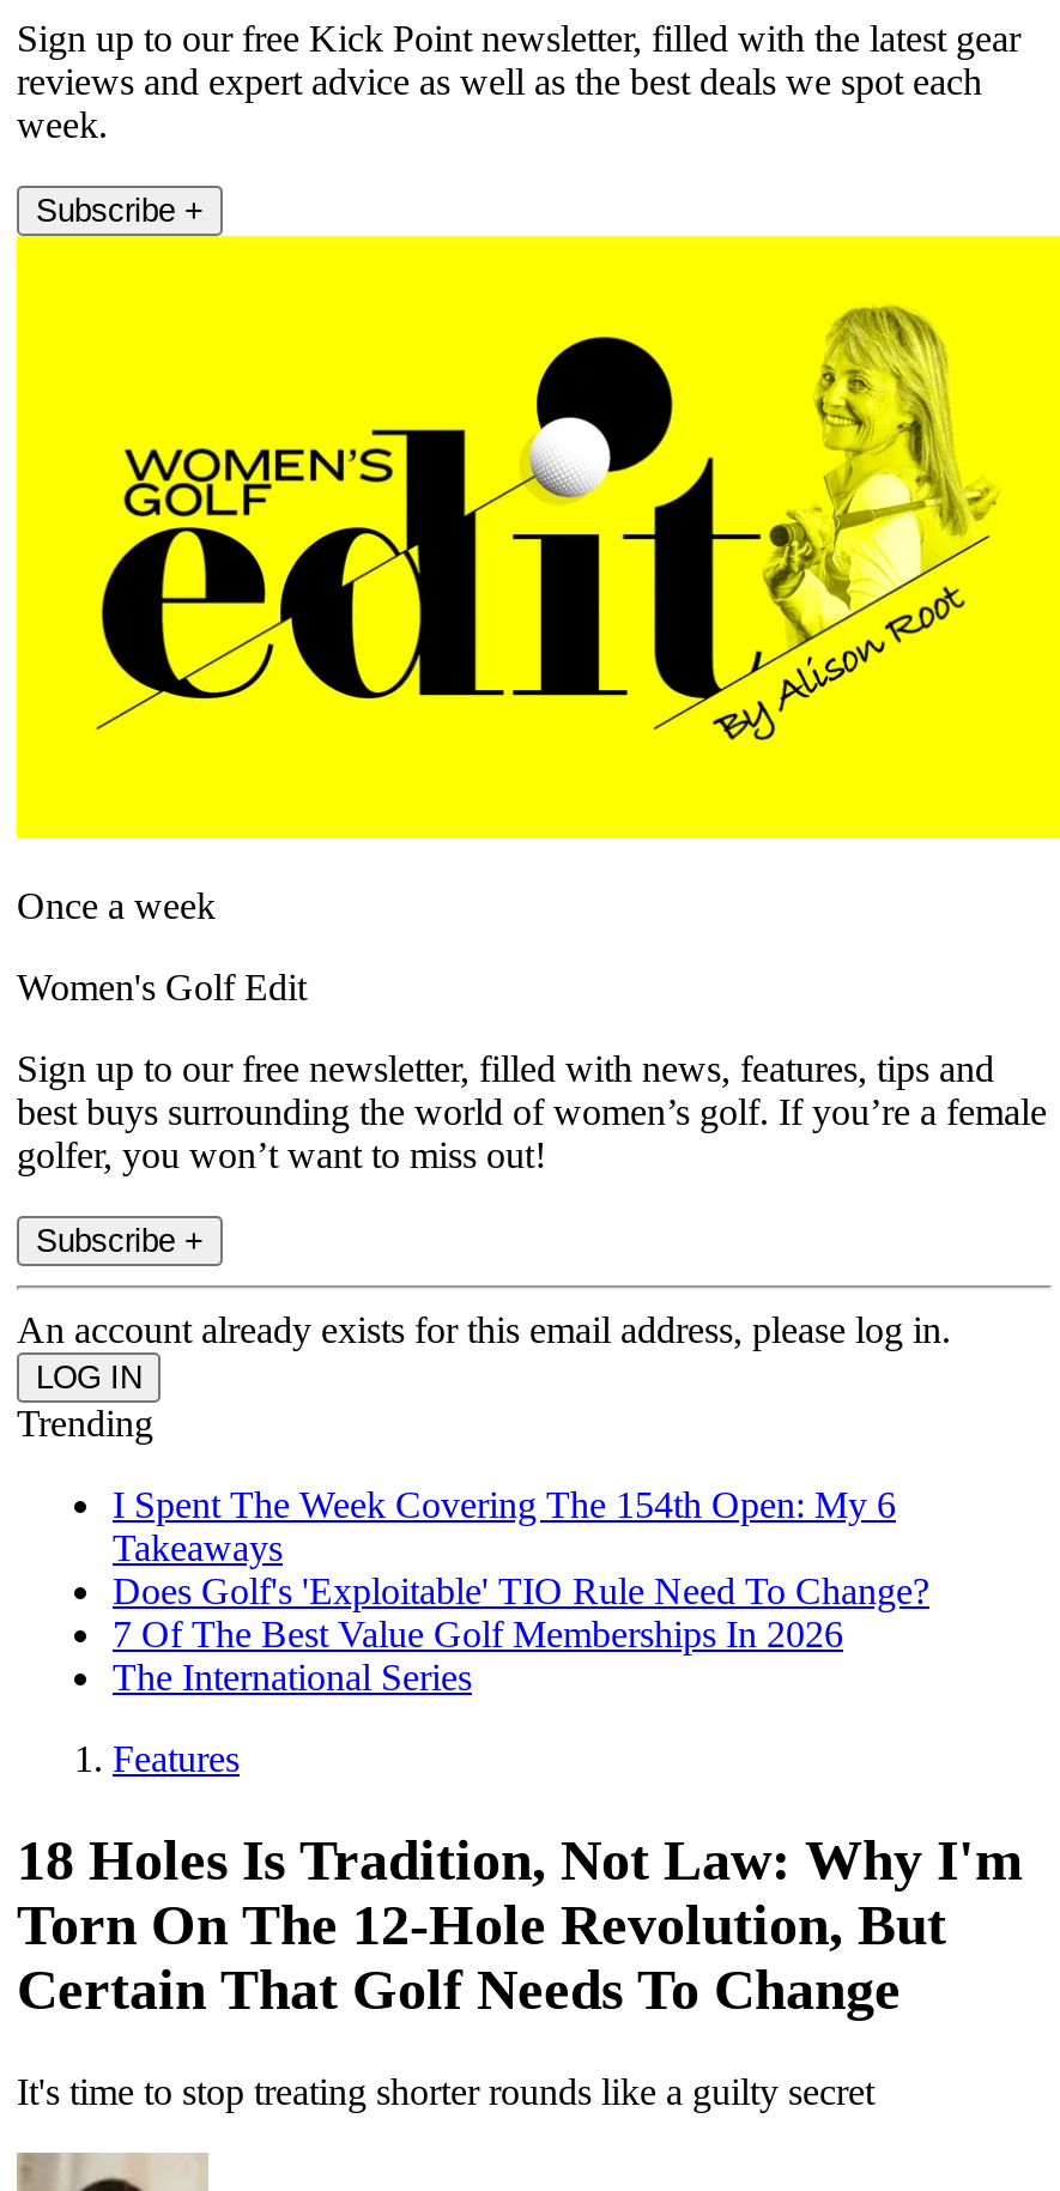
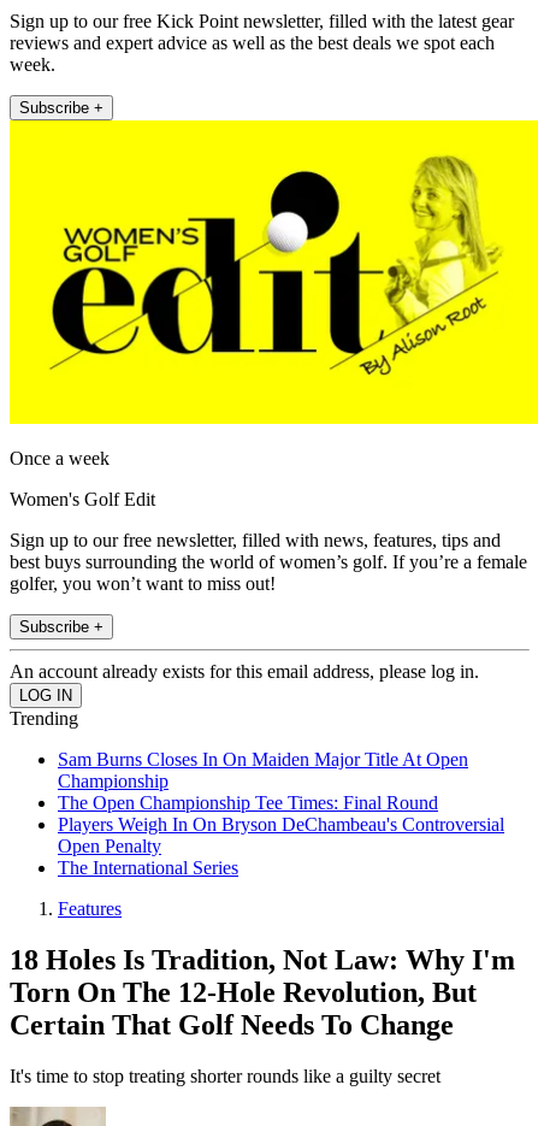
[113,1485,929,1655] I Spent The Week Covering The 154th Open: My 6 | Takeaways | Does Golf's 'Exploitable' TIO Rule Need To Change? | 7 Of The Best Value Golf Memberships In 2026 -> [58,749,504,857] Sam Burns Closes In On Maiden Major Title At Open | Championship | The Open Championship Tee Times: Final Round | Players Weigh In On Bryson DeChambeau's Controversial | Open Penalty

